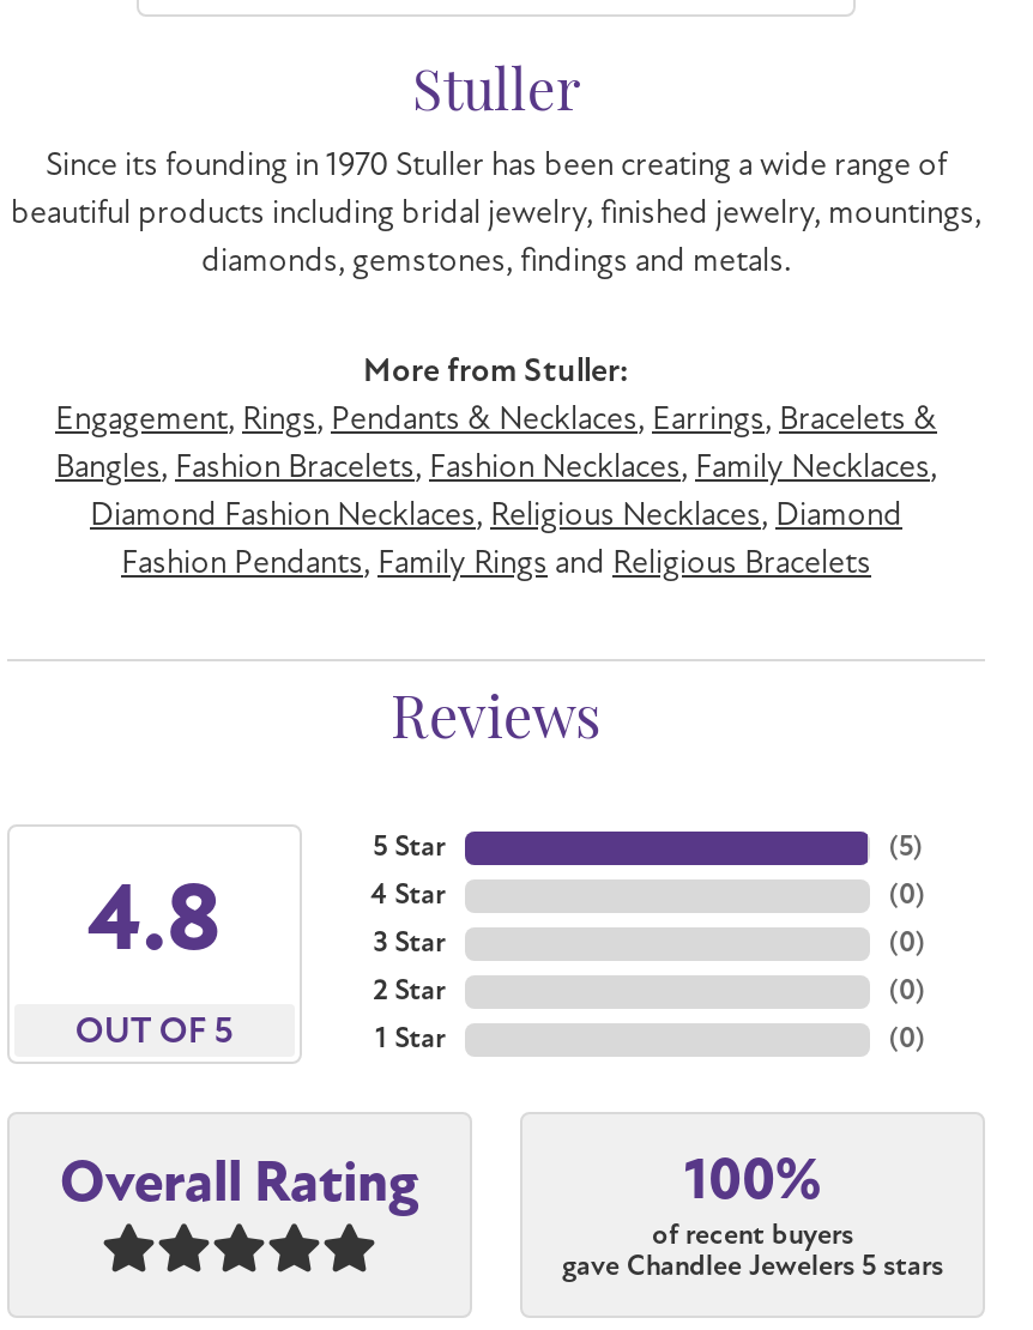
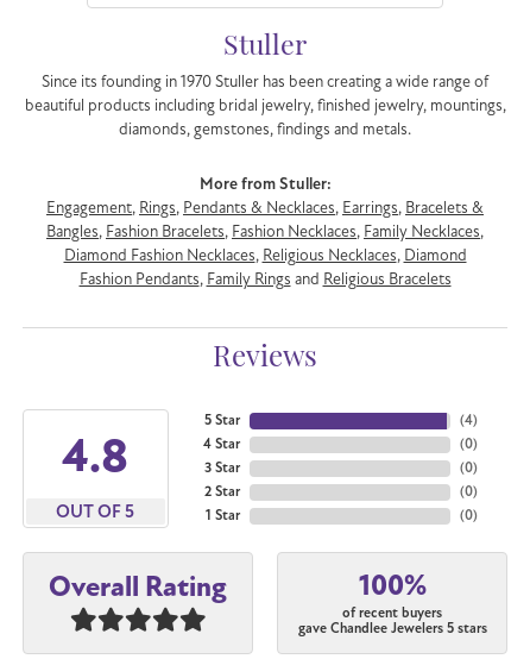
[889,830,923,866] (5) -> [460,412,478,430] (4)

